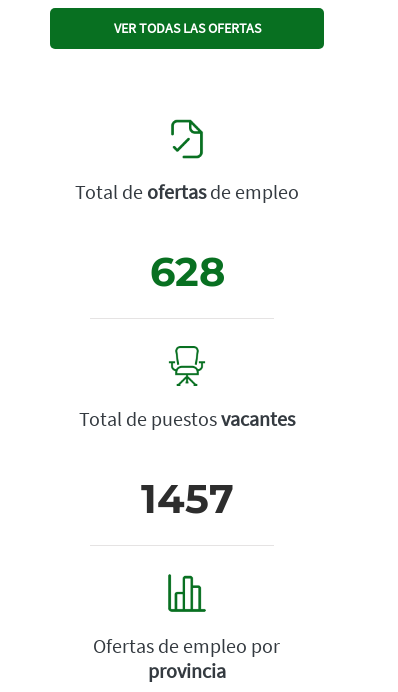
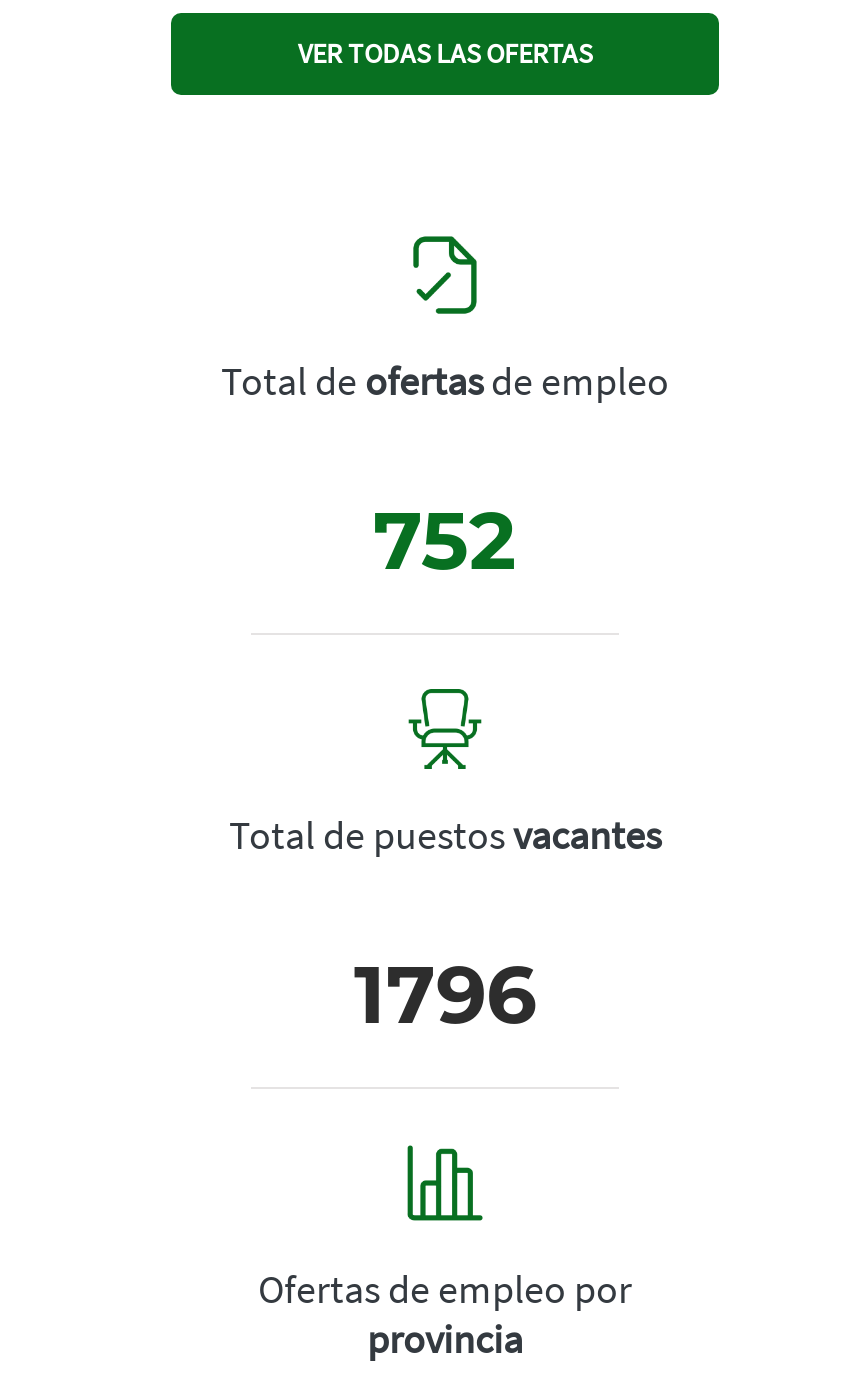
[149,247,224,296] 628 -> [373,492,517,590] 752
[140,474,233,523] 1457 -> [354,946,536,1044] 1796

